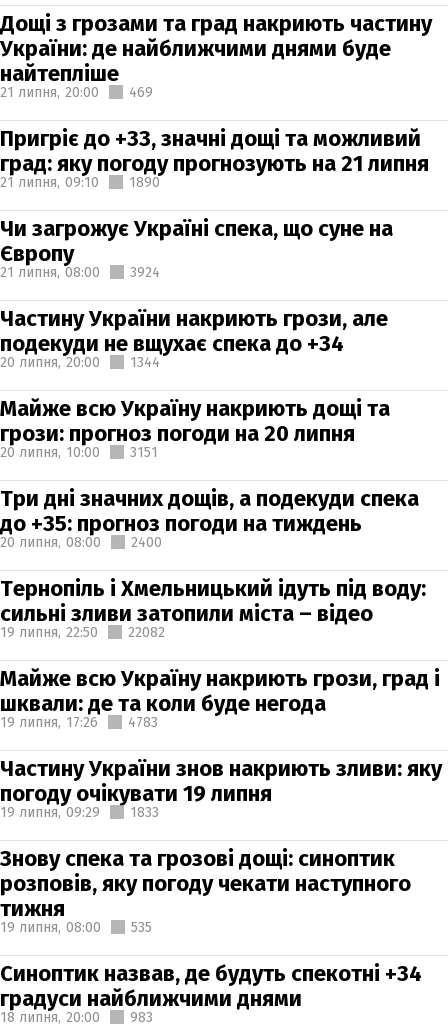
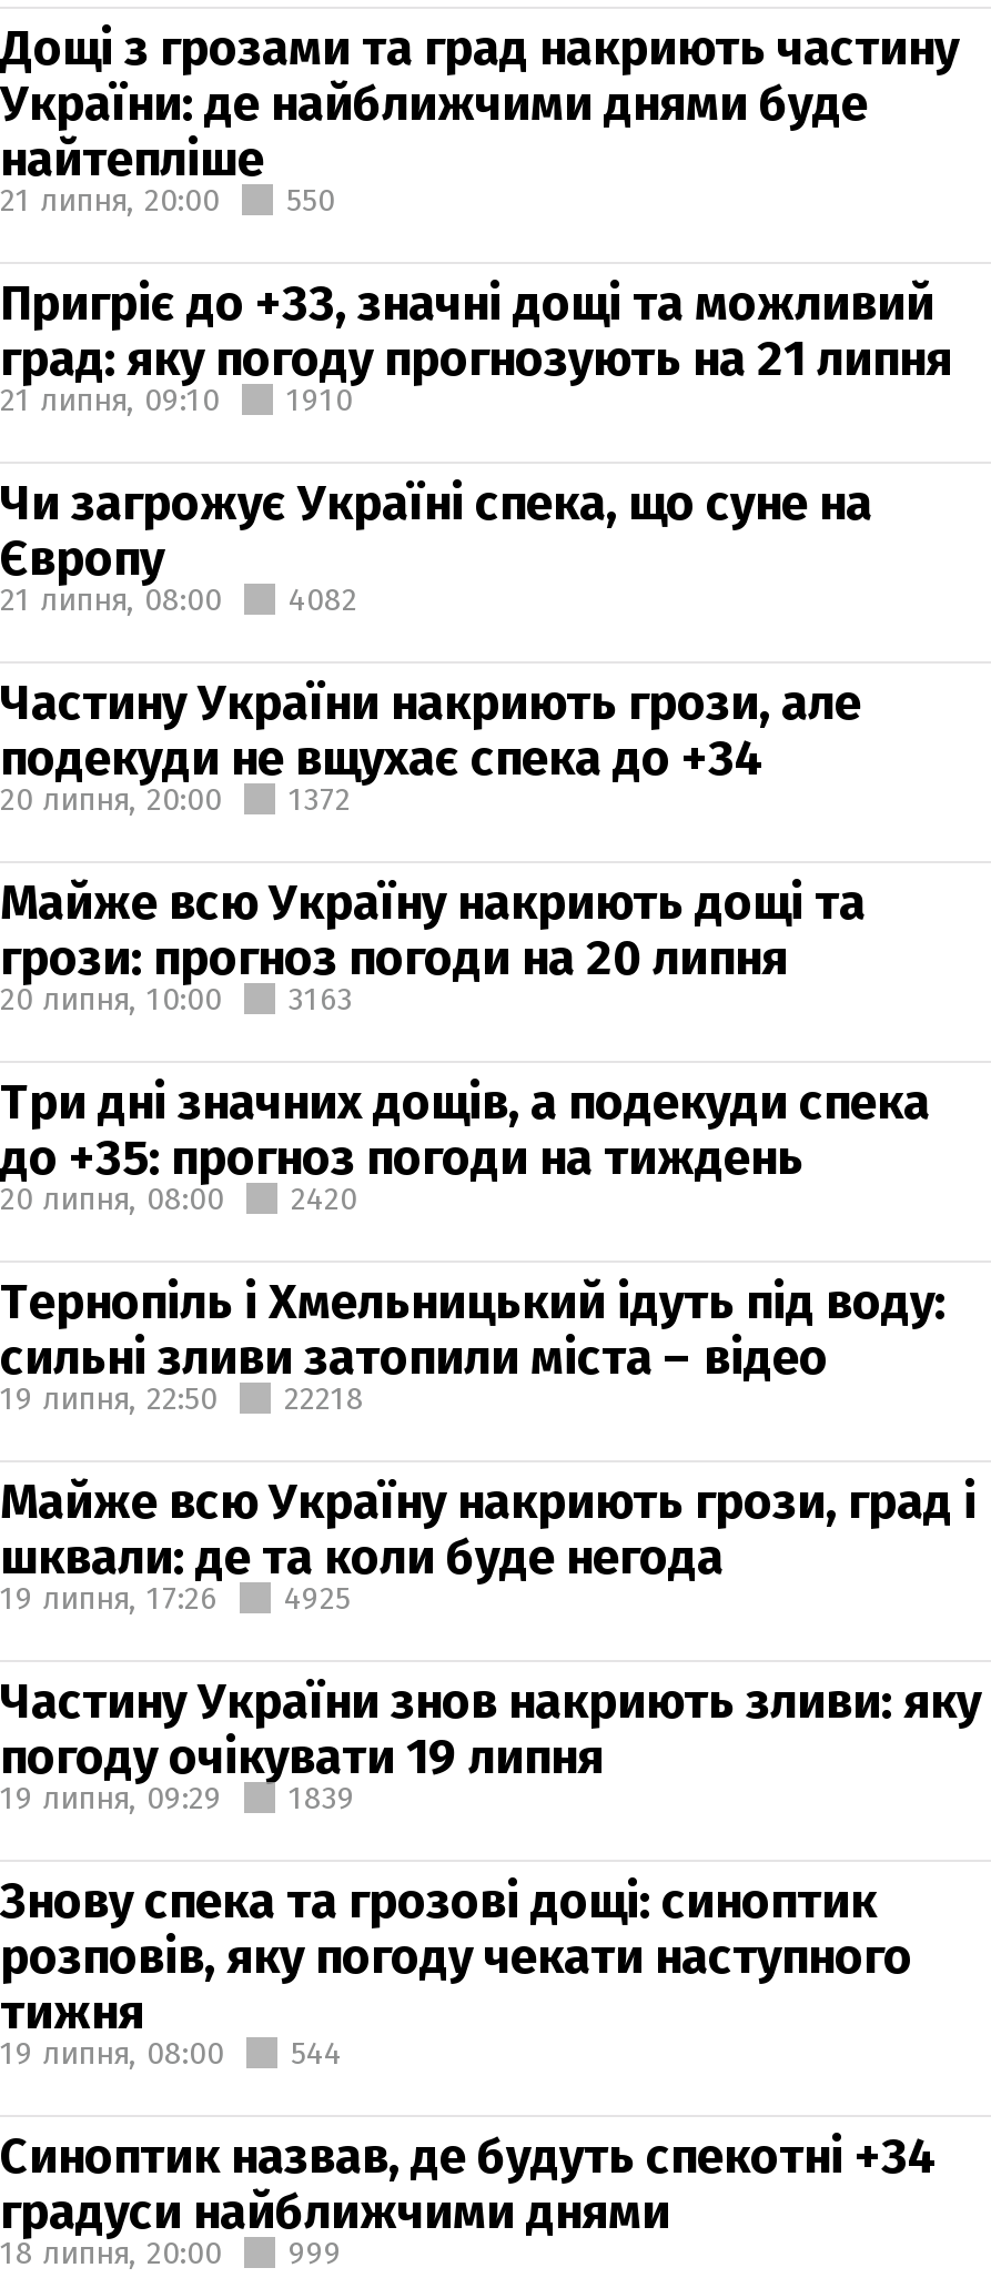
[0,83,153,100] 21 липня, 20:00 469 -> [0,181,335,219] 21 липня, 20:00 550
[129,173,160,190] 1890 -> [286,381,353,418] 1910
[0,263,160,280] 21 липня, 08:00 3924 -> [0,580,357,618] 21 липня, 08:00 4082
[0,353,160,370] 20 липня, 20:00 1344 -> [0,780,351,818] 20 липня, 20:00 1372
[0,443,158,460] 20 липня, 10:00 3151 -> [0,980,353,1018] 20 липня, 10:00 3163
[0,533,162,550] 20 липня, 08:00 2400 -> [0,1180,357,1217] 20 липня, 08:00 2420
[0,623,165,640] 19 липня, 22:50 22082 -> [0,1379,364,1417] 19 липня, 22:50 22218
[0,713,158,730] 19 липня, 17:26 4783 -> [0,1579,351,1617] 19 липня, 17:26 4925
[0,803,159,820] 19 липня, 09:29 1833 -> [0,1779,355,1816] 19 липня, 09:29 1839
[0,918,152,935] 19 липня, 08:00 535 -> [0,2034,342,2072] 19 липня, 08:00 544
[0,1008,153,1025] 18 липня, 20:00 983 -> [0,2234,342,2271] 18 липня, 20:00 999

